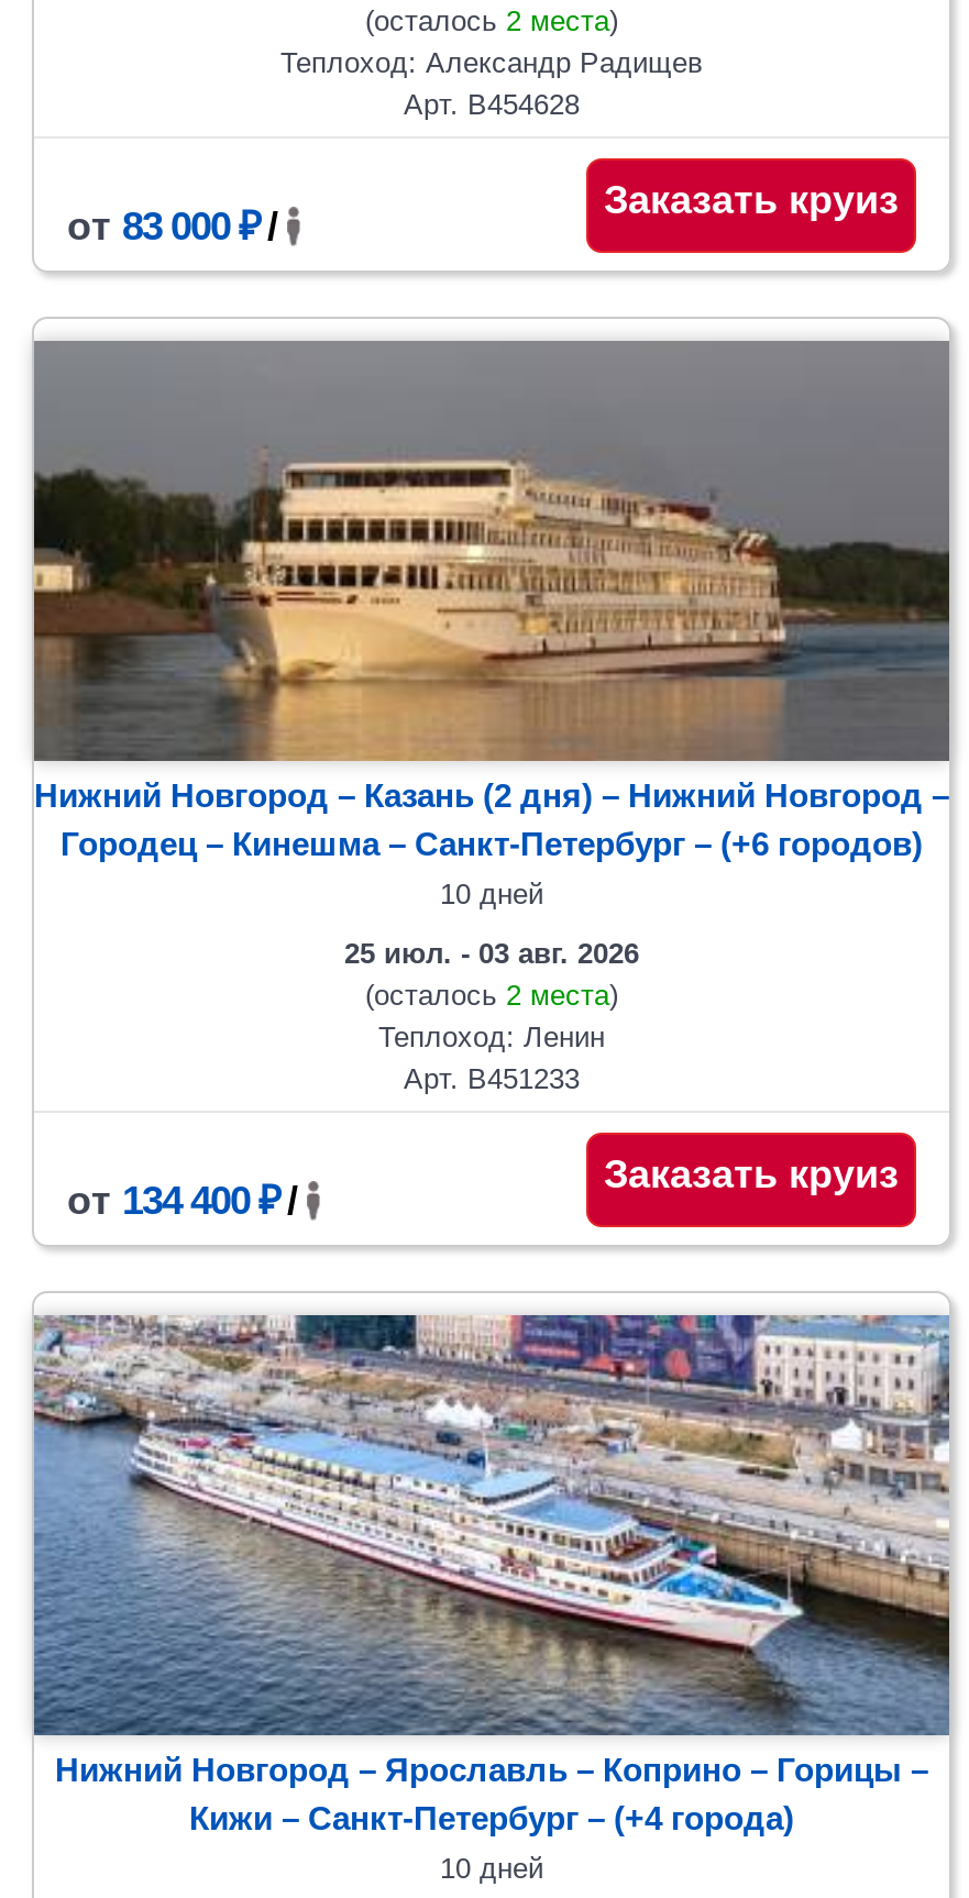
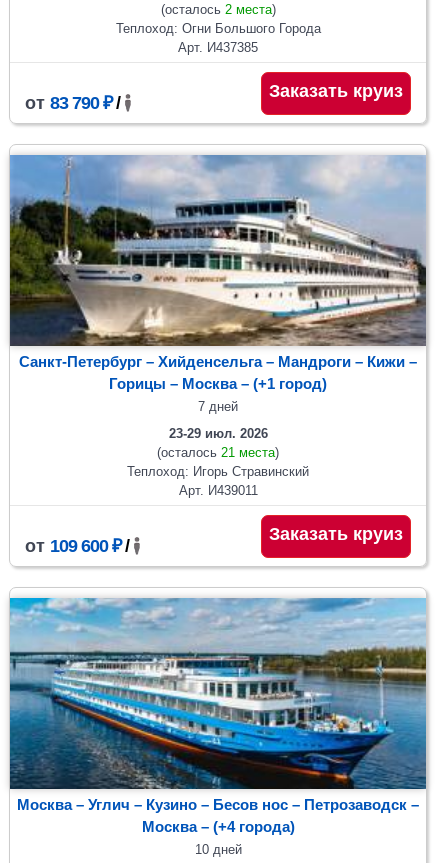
[280,46,703,121] Теплоход: Александр Радищев | Арт. В454628 -> [115,21,320,55] Теплоход: Огни Большого Города | Арт. И437385
[67,205,276,249] от 83 000 ₽/ -> [25,93,120,113] от 83 790 ₽/
[34,341,951,911] [image] | Нижний Новгород – Казань (2 дня) – Нижний Новгород – | Городец – Кинешма – Санкт-Петербург – (+6 городов) | 10 дней -> [9,155,426,414] [image] | Санкт-Петербург – Хийденсельга – Мандроги – Кижи – | Горицы – Москва – (+1 город) | 7 дней
[344,937,639,1095] 25 июл. - 03 авг. 2026 | (осталось 2 места) | Теплоход: Ленин | Арт. В451233 -> [127,426,309,498] 23-29 июл. 2026 | (осталось 21 места) | Теплоход: Игорь Стравинский | Арт. И439011
[67,1179,296,1223] от 134 400 ₽/ -> [25,536,129,556] от 109 600 ₽/
[32,1313,951,1837] [image] | Нижний Новгород – Ярославль – Коприно – Горицы – | Кижи – Санкт-Петербург – (+4 города) -> [9,597,427,835] [image] | Москва – Углич – Кузино – Бесов нос – Петрозаводск – | Москва – (+4 города)

